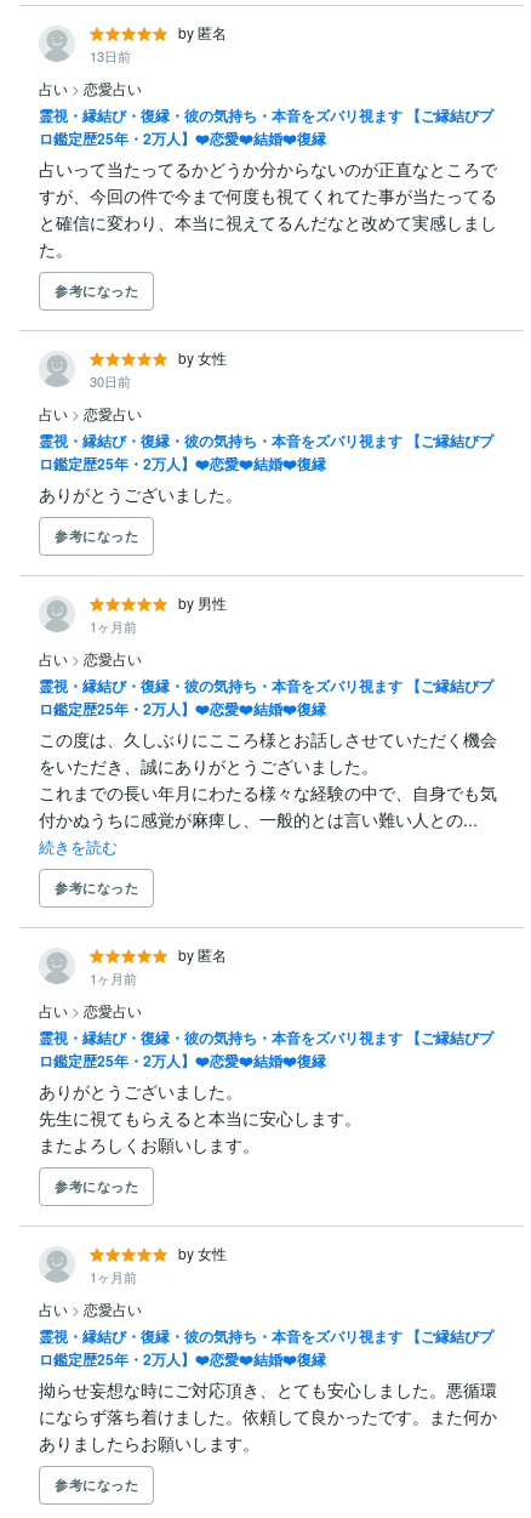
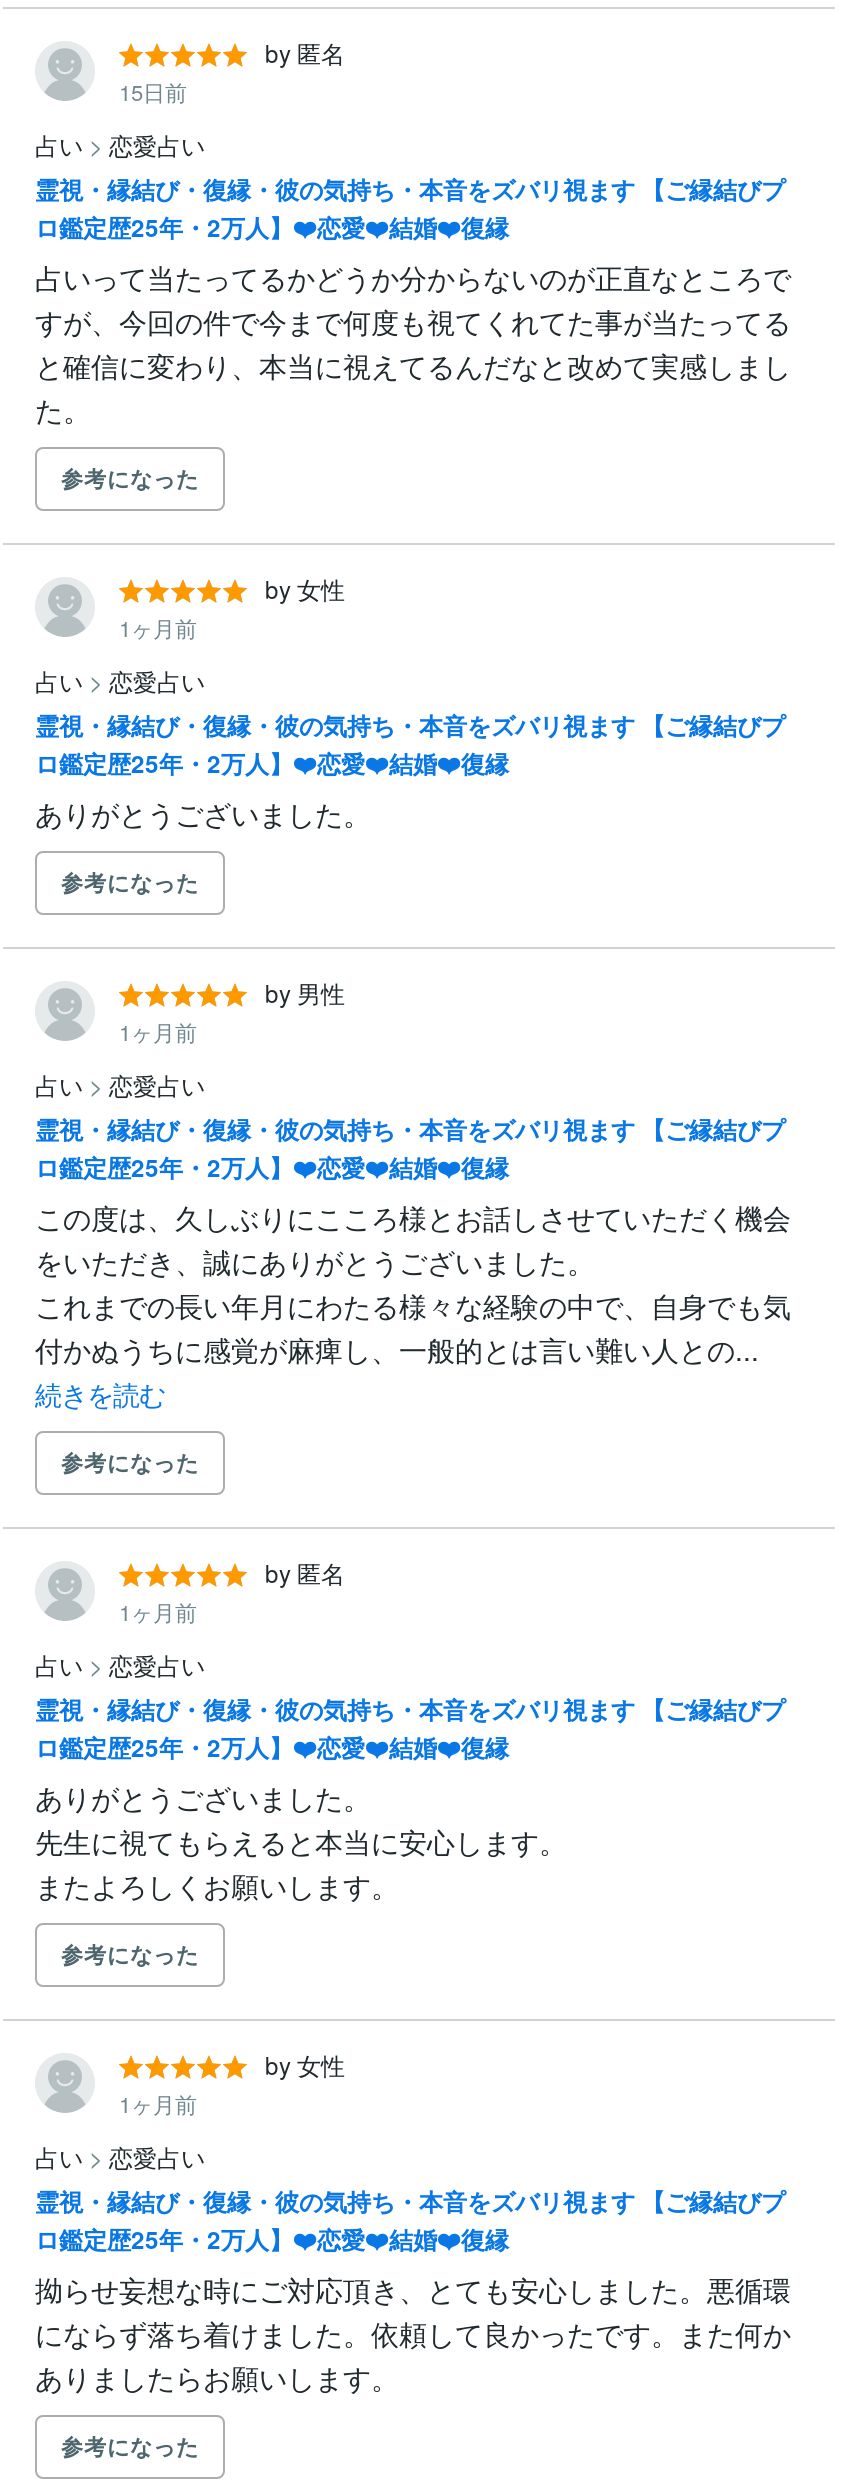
[90,46,131,65] 13日前 -> [119,75,187,107] 15日前
[90,371,131,391] 30日前 -> [119,611,197,643] 1ヶ月前

